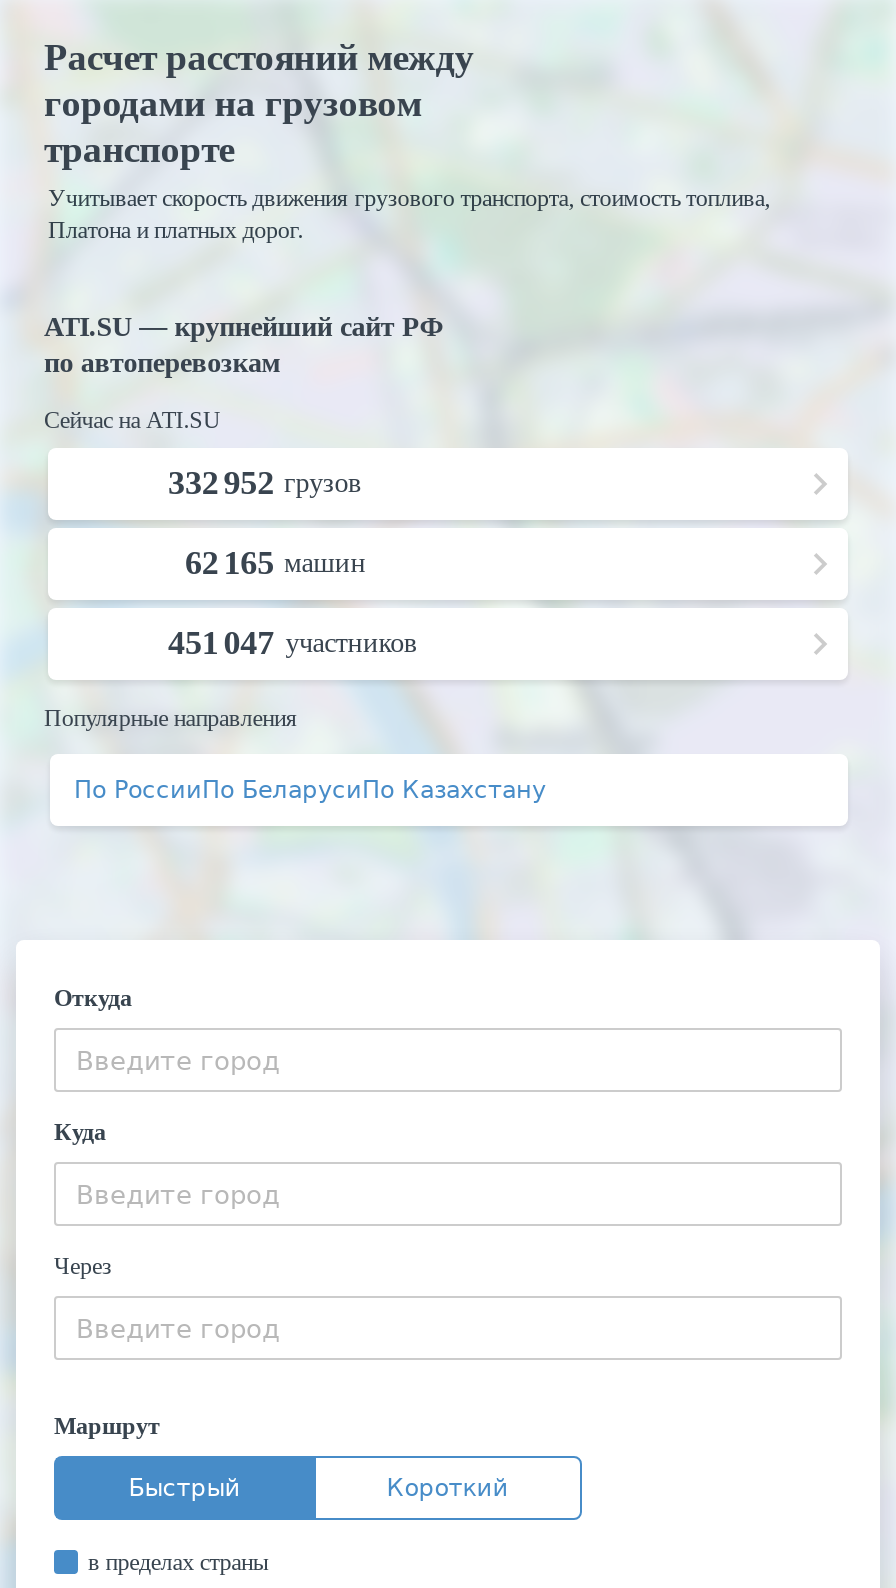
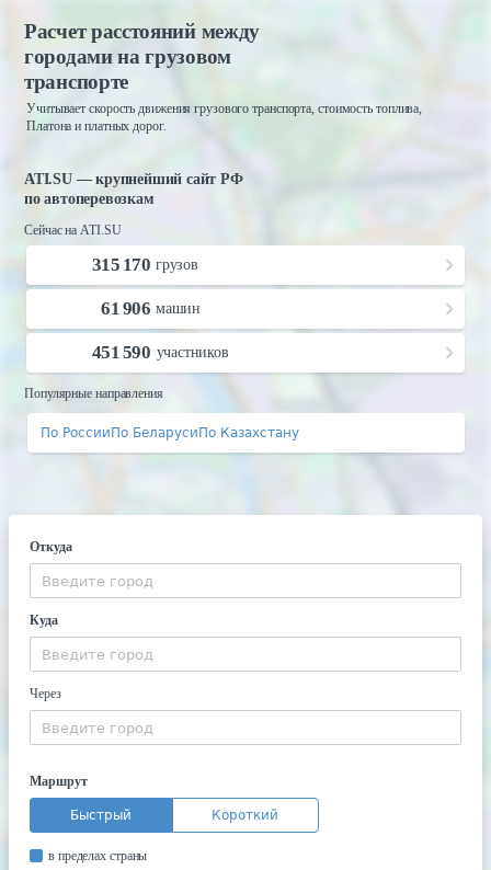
[168,464,362,502] 332 952 грузов -> [92,254,198,275] 315 170 грузов
[185,544,366,582] 62 165 машин -> [101,298,201,319] 61 906 машин
[168,624,417,662] 451 047 участников -> [92,342,229,363] 451 590 участников

